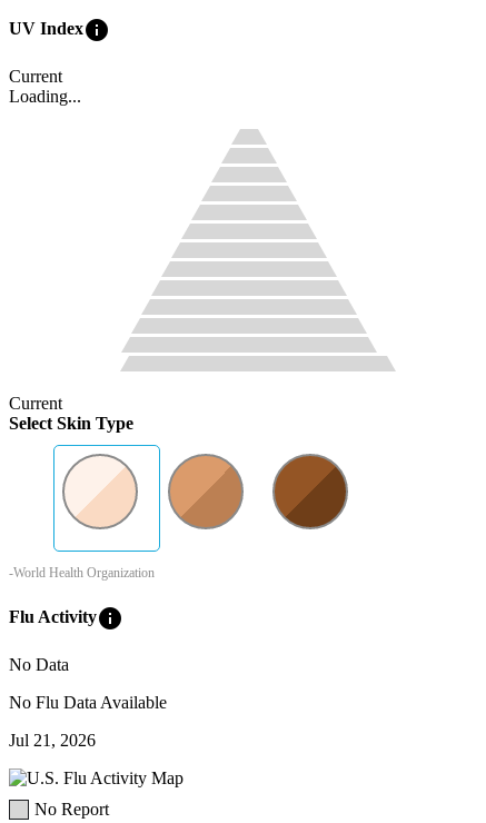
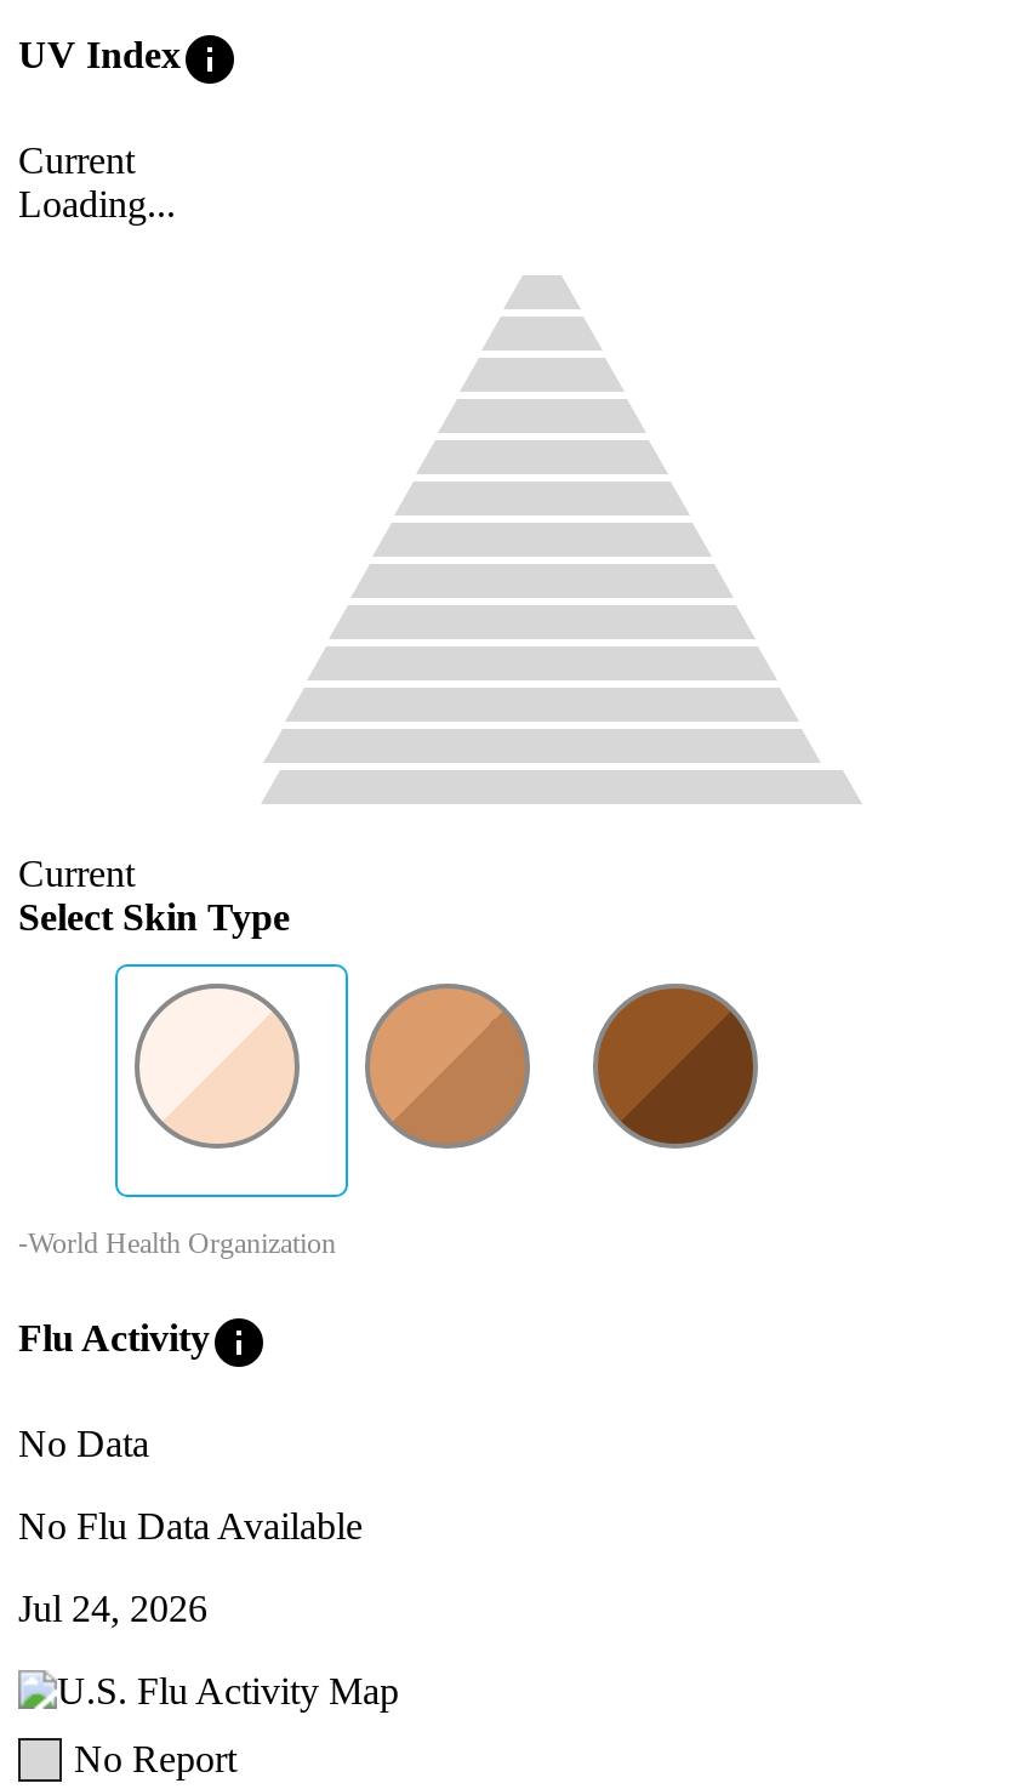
[9,731,96,750] Jul 21, 2026 -> [18,1589,207,1630] Jul 24, 2026

